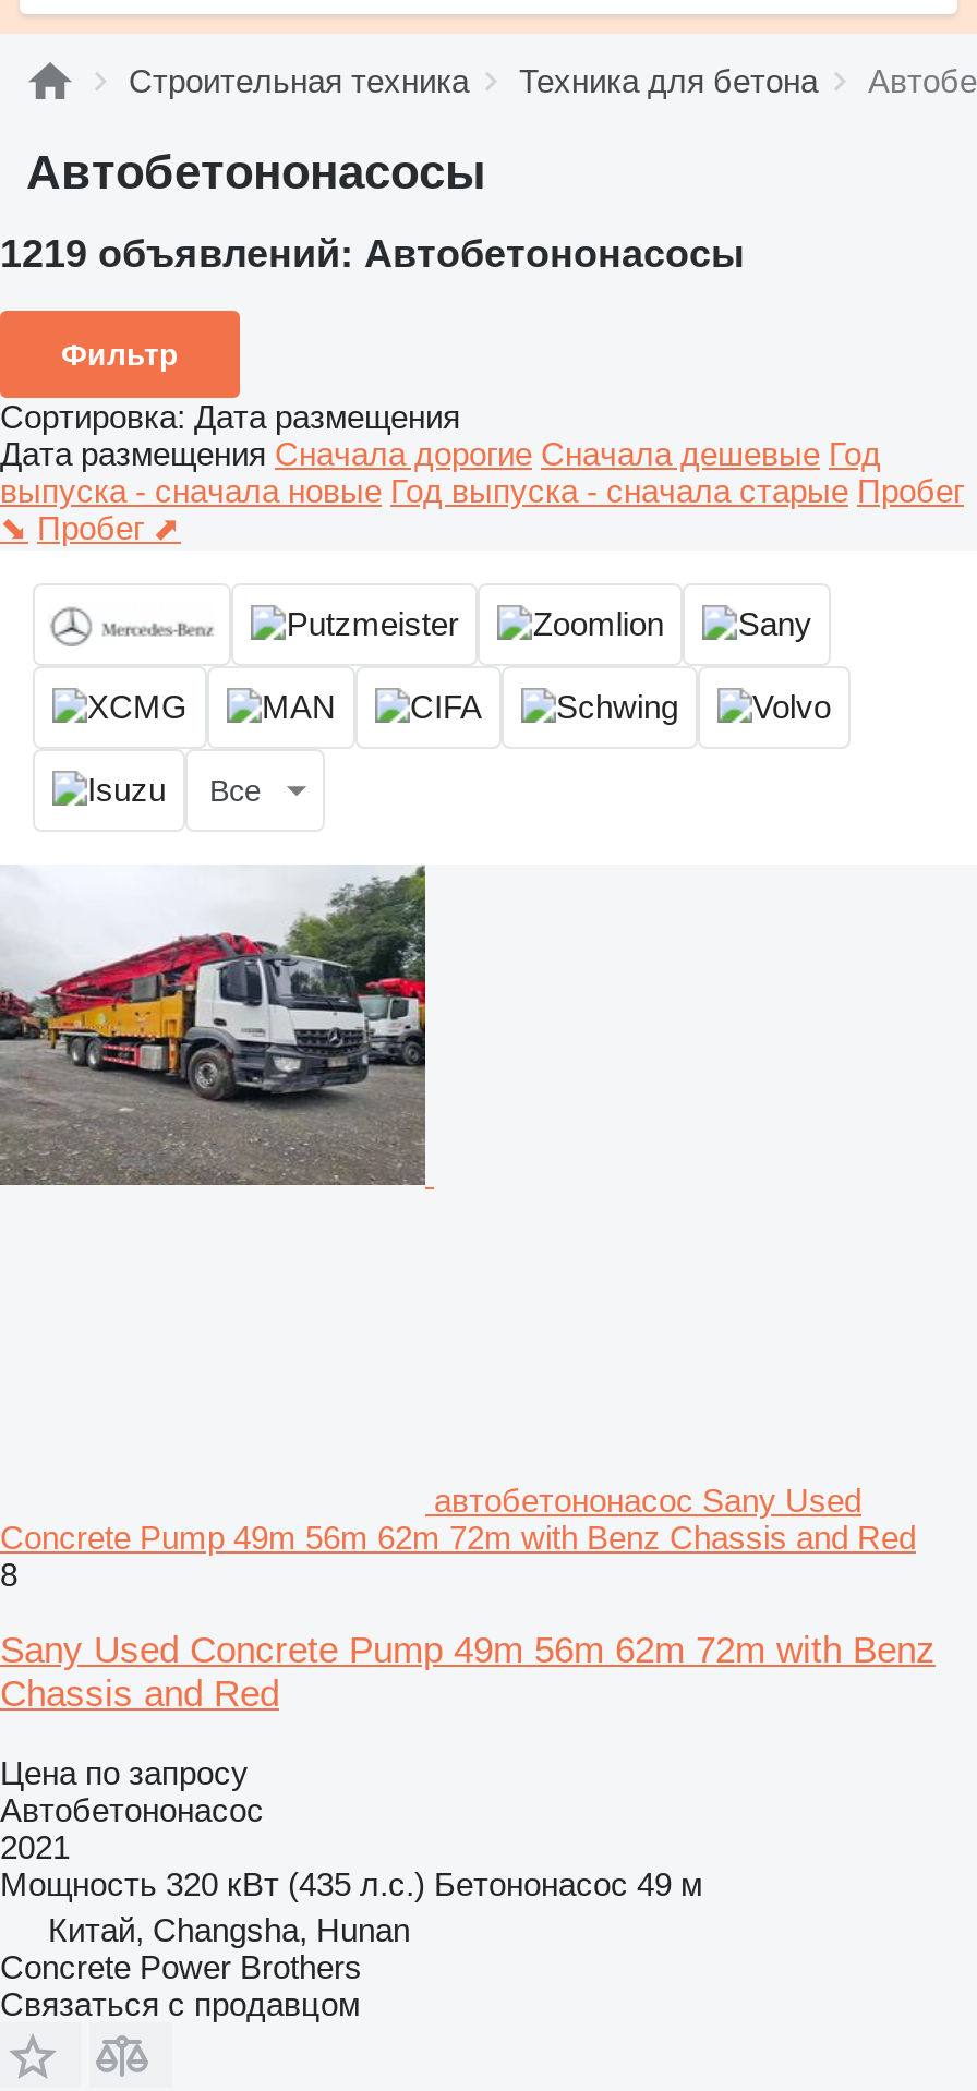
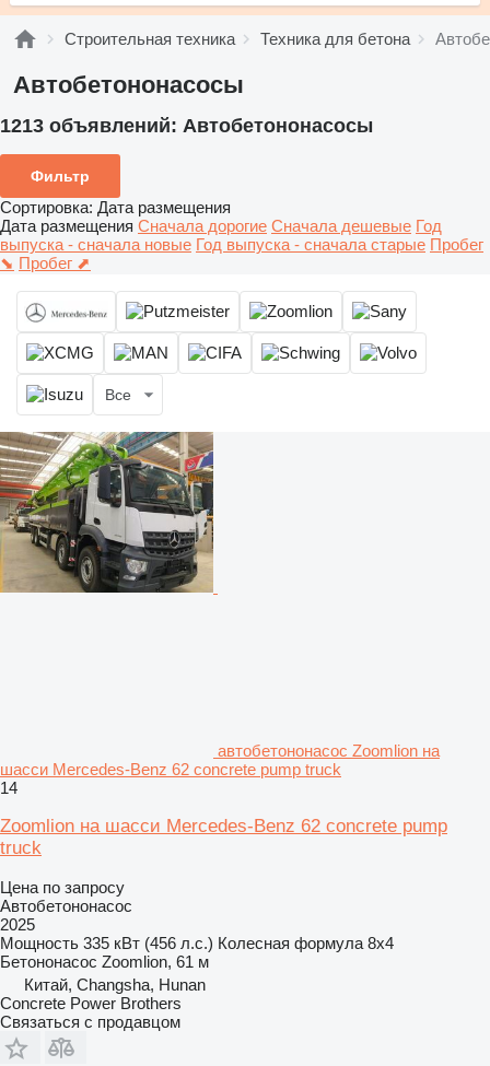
[0,232,744,276] 1219 объявлений: Автобетононасосы -> [0,115,373,137] 1213 объявлений: Автобетононасосы
[7,865,427,1187] [image] -> [3,431,214,594] [image]
[0,1481,916,1593] автобетононасос Sany Used | Concrete Pump 49m 56m 62m 72m with Benz Chassis and Red | 8 -> [0,741,440,797] автобетононасос Zoomlion на | шасси Mercedes-Benz 62 concrete pump truck | 14
[0,1630,936,1715] Sany Used Concrete Pump 49m 56m 62m 72m with Benz | Chassis and Red -> [0,816,447,858] Zoomlion на шасси Mercedes-Benz 62 concrete pump | truck
[0,1828,702,1902] 2021 | Мощность 320 кВт (435 л.с.) Бетононасос 49 м -> [0,915,394,971] 2025 | Мощность 335 кВт (456 л.с.) Колесная формула 8x4 | Бетононасос Zoomlion, 61 м

